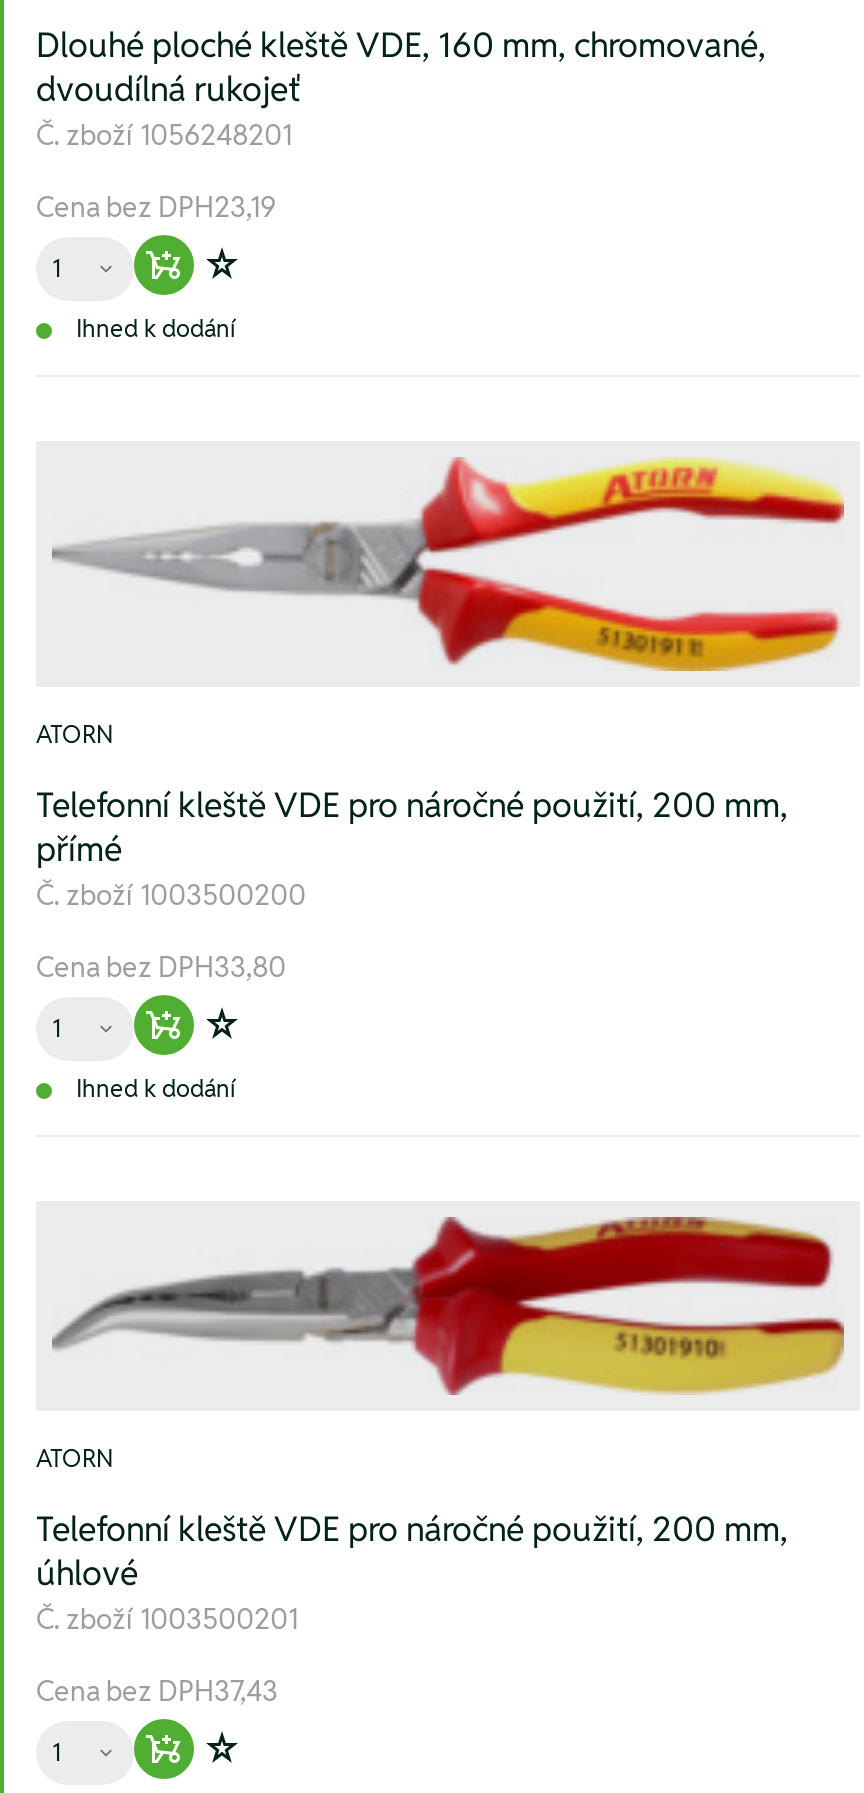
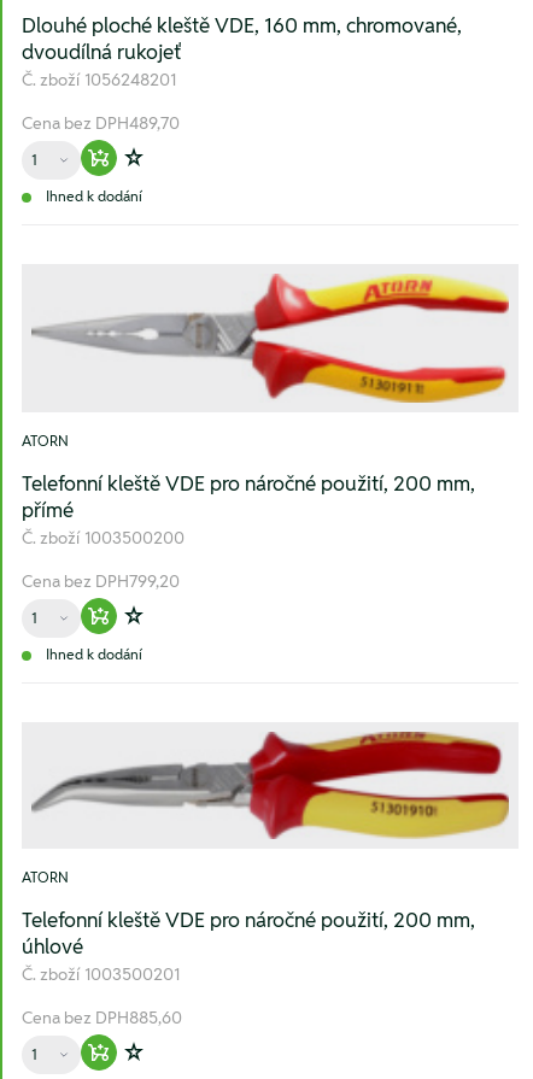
[36,189,276,225] Cena bez DPH23,19 -> [22,112,180,134] Cena bez DPH489,70
[36,949,286,985] Cena bez DPH33,80 -> [22,570,180,592] Cena bez DPH799,20
[36,1673,278,1709] Cena bez DPH37,43 -> [22,1007,182,1028] Cena bez DPH885,60

